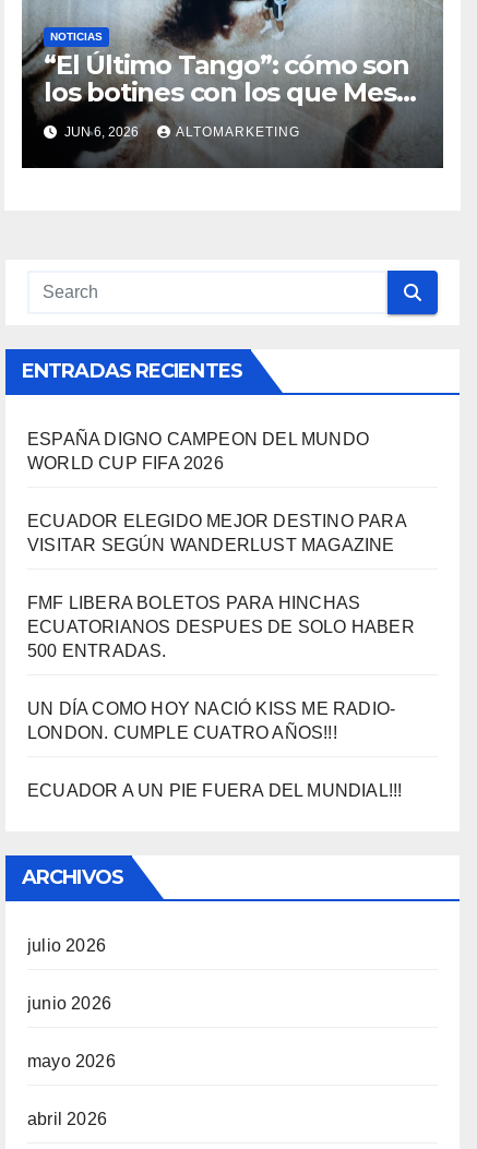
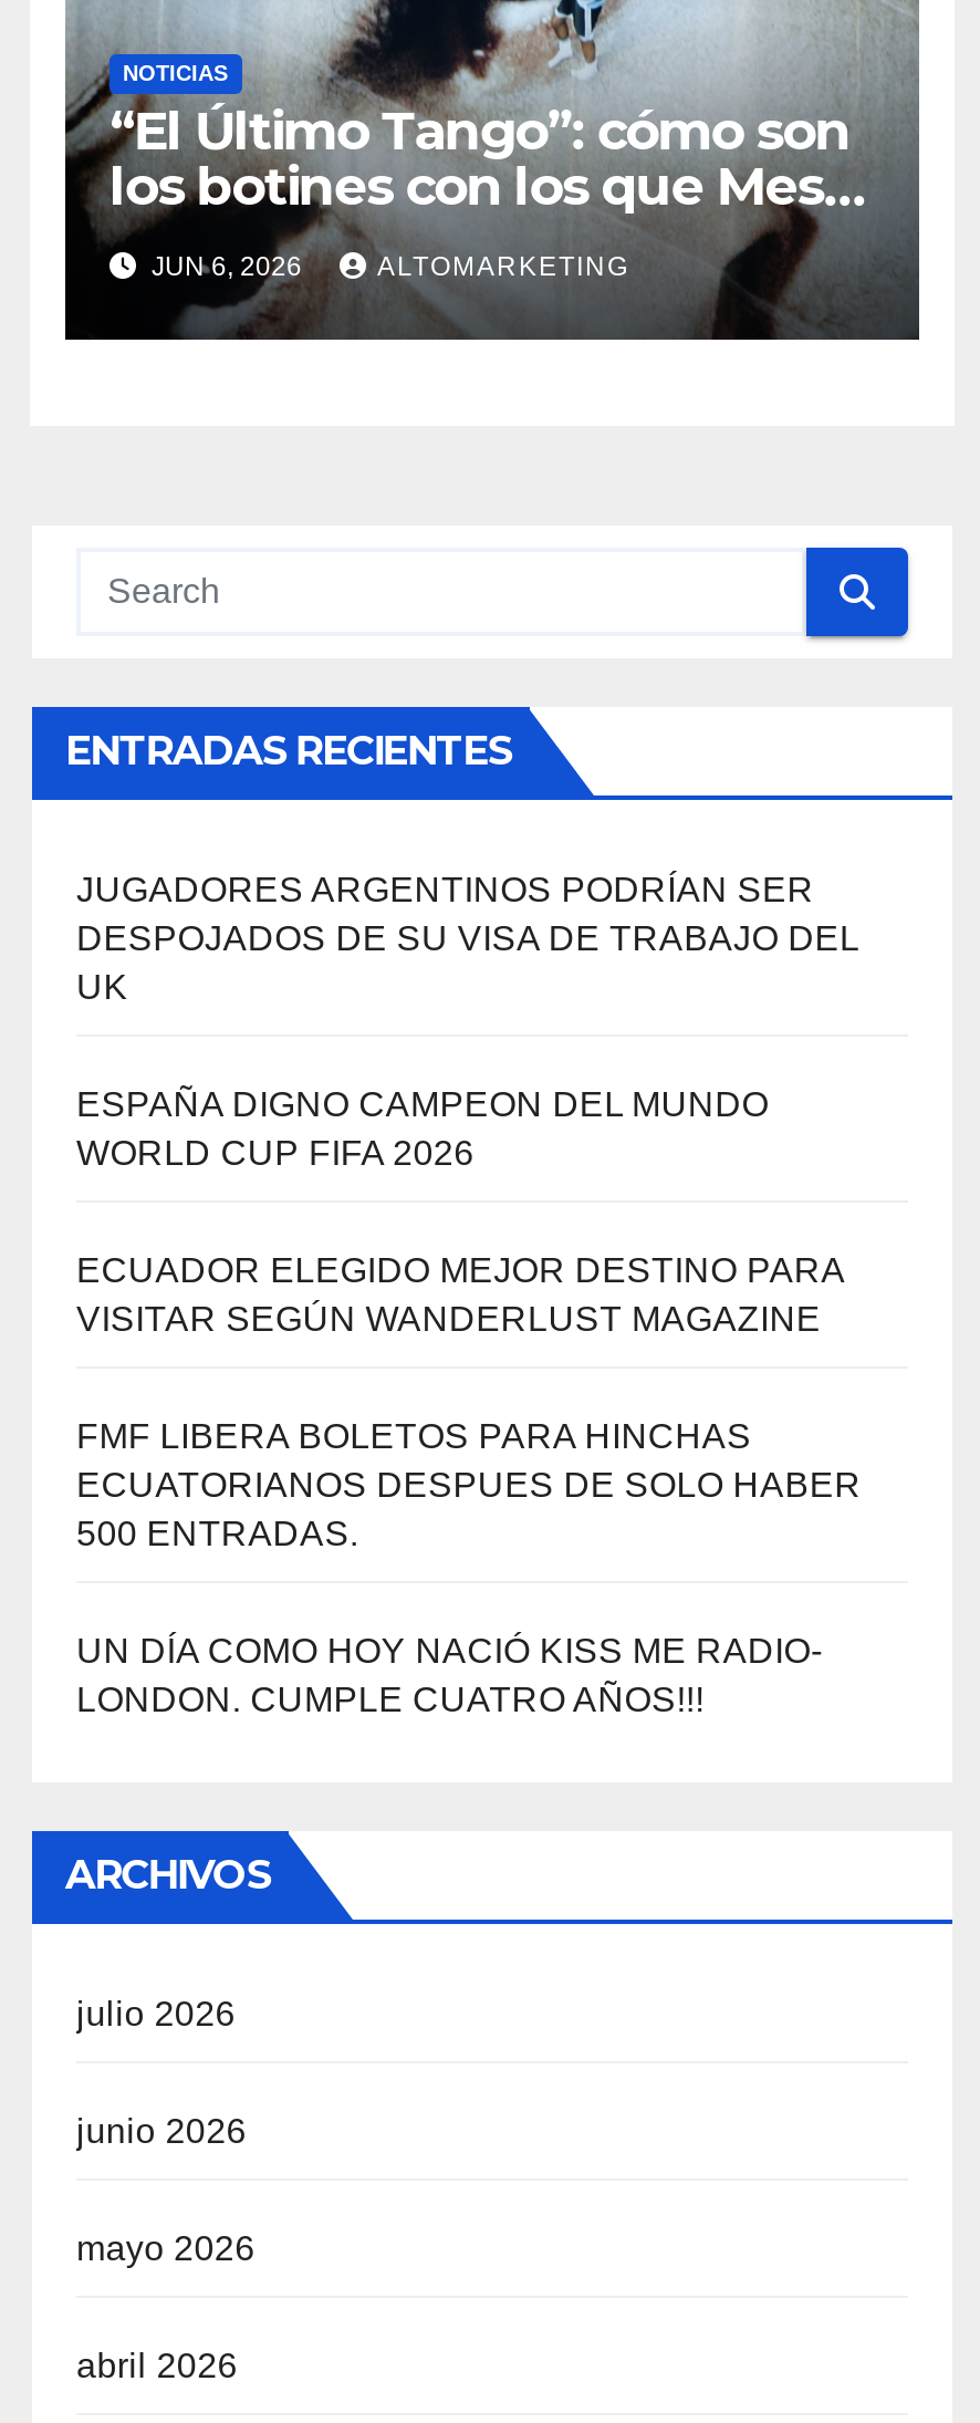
none -> [76,872,858,1007] JUGADORES ARGENTINOS PODRÍAN SER | DESPOJADOS DE SU VISA DE TRABAJO DEL | UK
moved [27,430,415,742] -> [76,1087,861,1720]: ESPAÑA DIGNO CAMPEON DEL MUNDO | WORLD CUP FIFA 2026 | ECUADOR ELEGIDO MEJOR DESTINO PARA | ... | UN DÍA COMO HOY NACIÓ KISS ME RADIO- | LONDON. CUMPLE CUATRO AÑOS!!!
[27,781,402,800] ECUADOR A UN PIE FUERA DEL MUNDIAL!!! -> none

